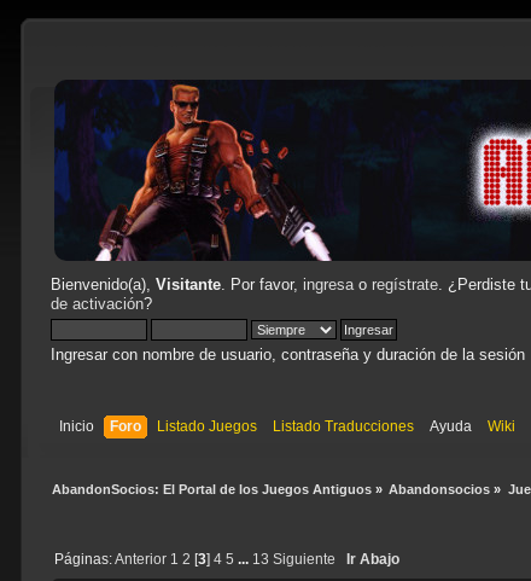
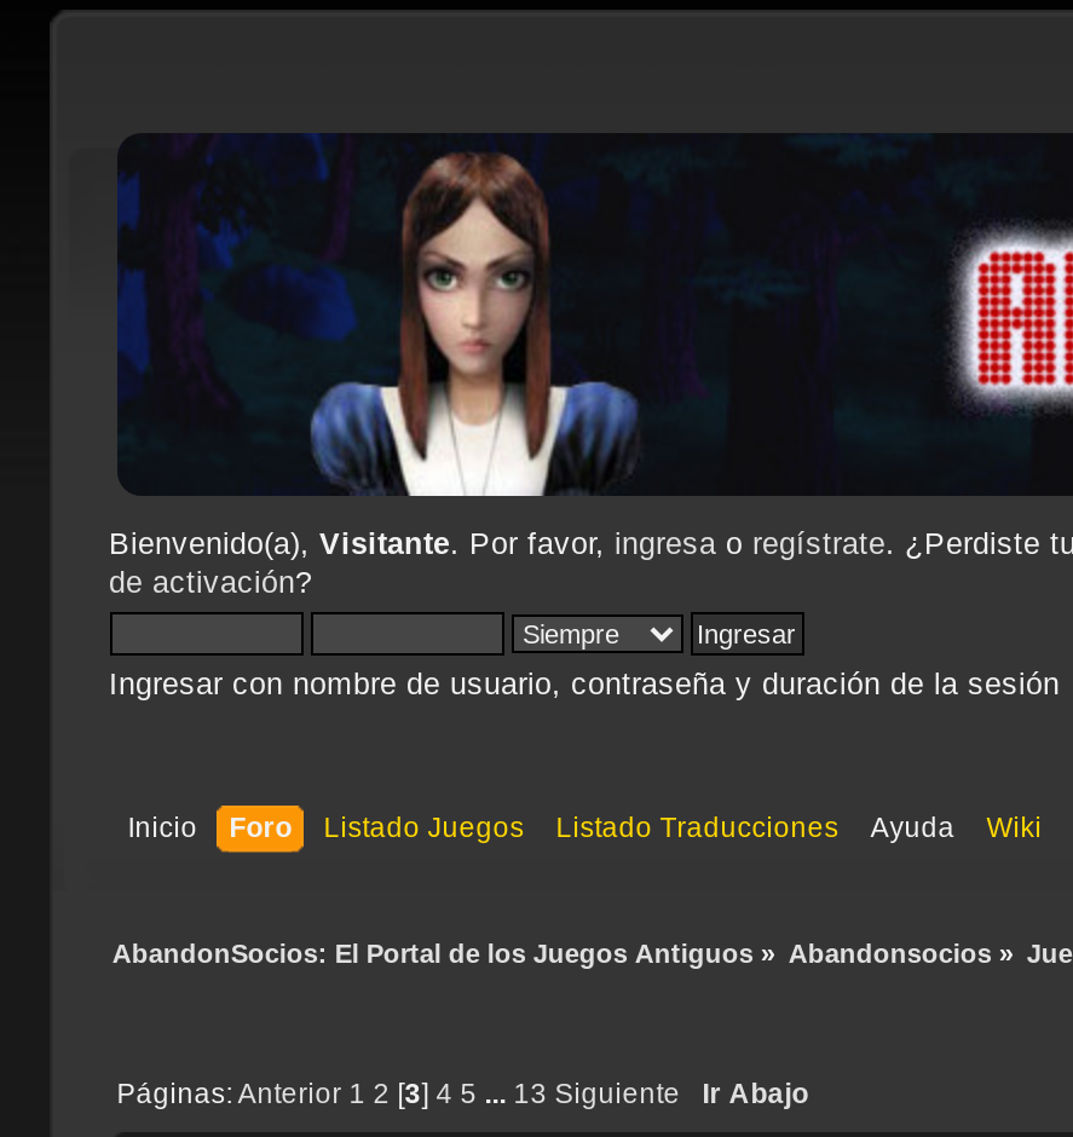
[94,83,332,262] [image] -> [200,143,671,498] [image]

